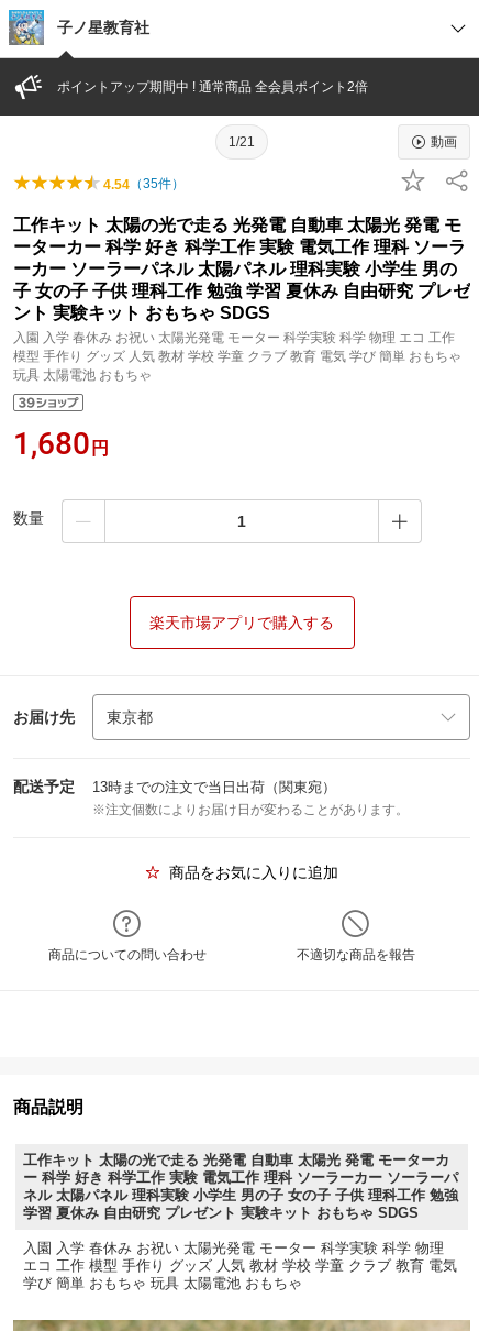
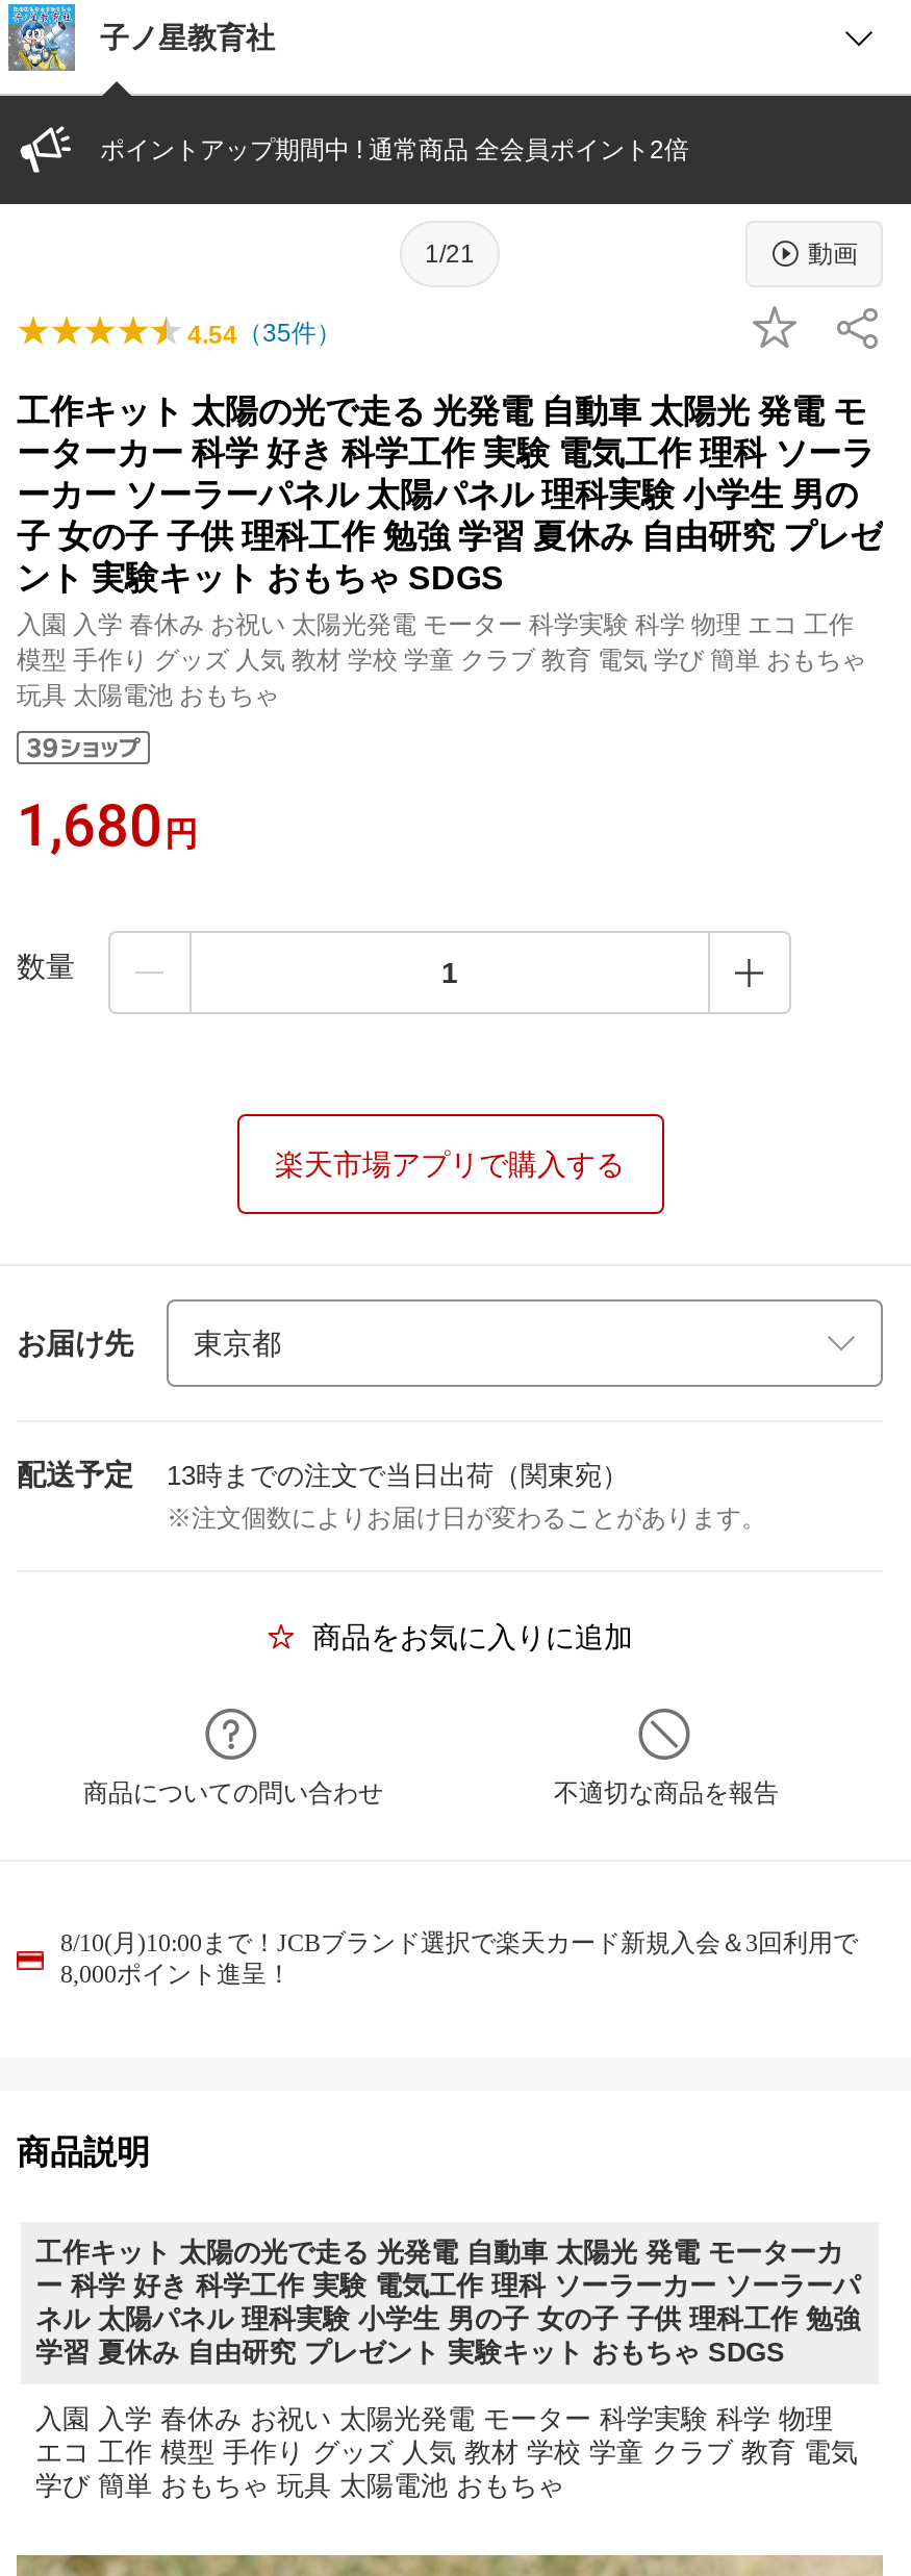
none -> [60,1928,858,1989] 8/10(月)10:00まで！JCBブランド選択で楽天カード新規入会＆3回利用で | 8,000ポイント進呈！

